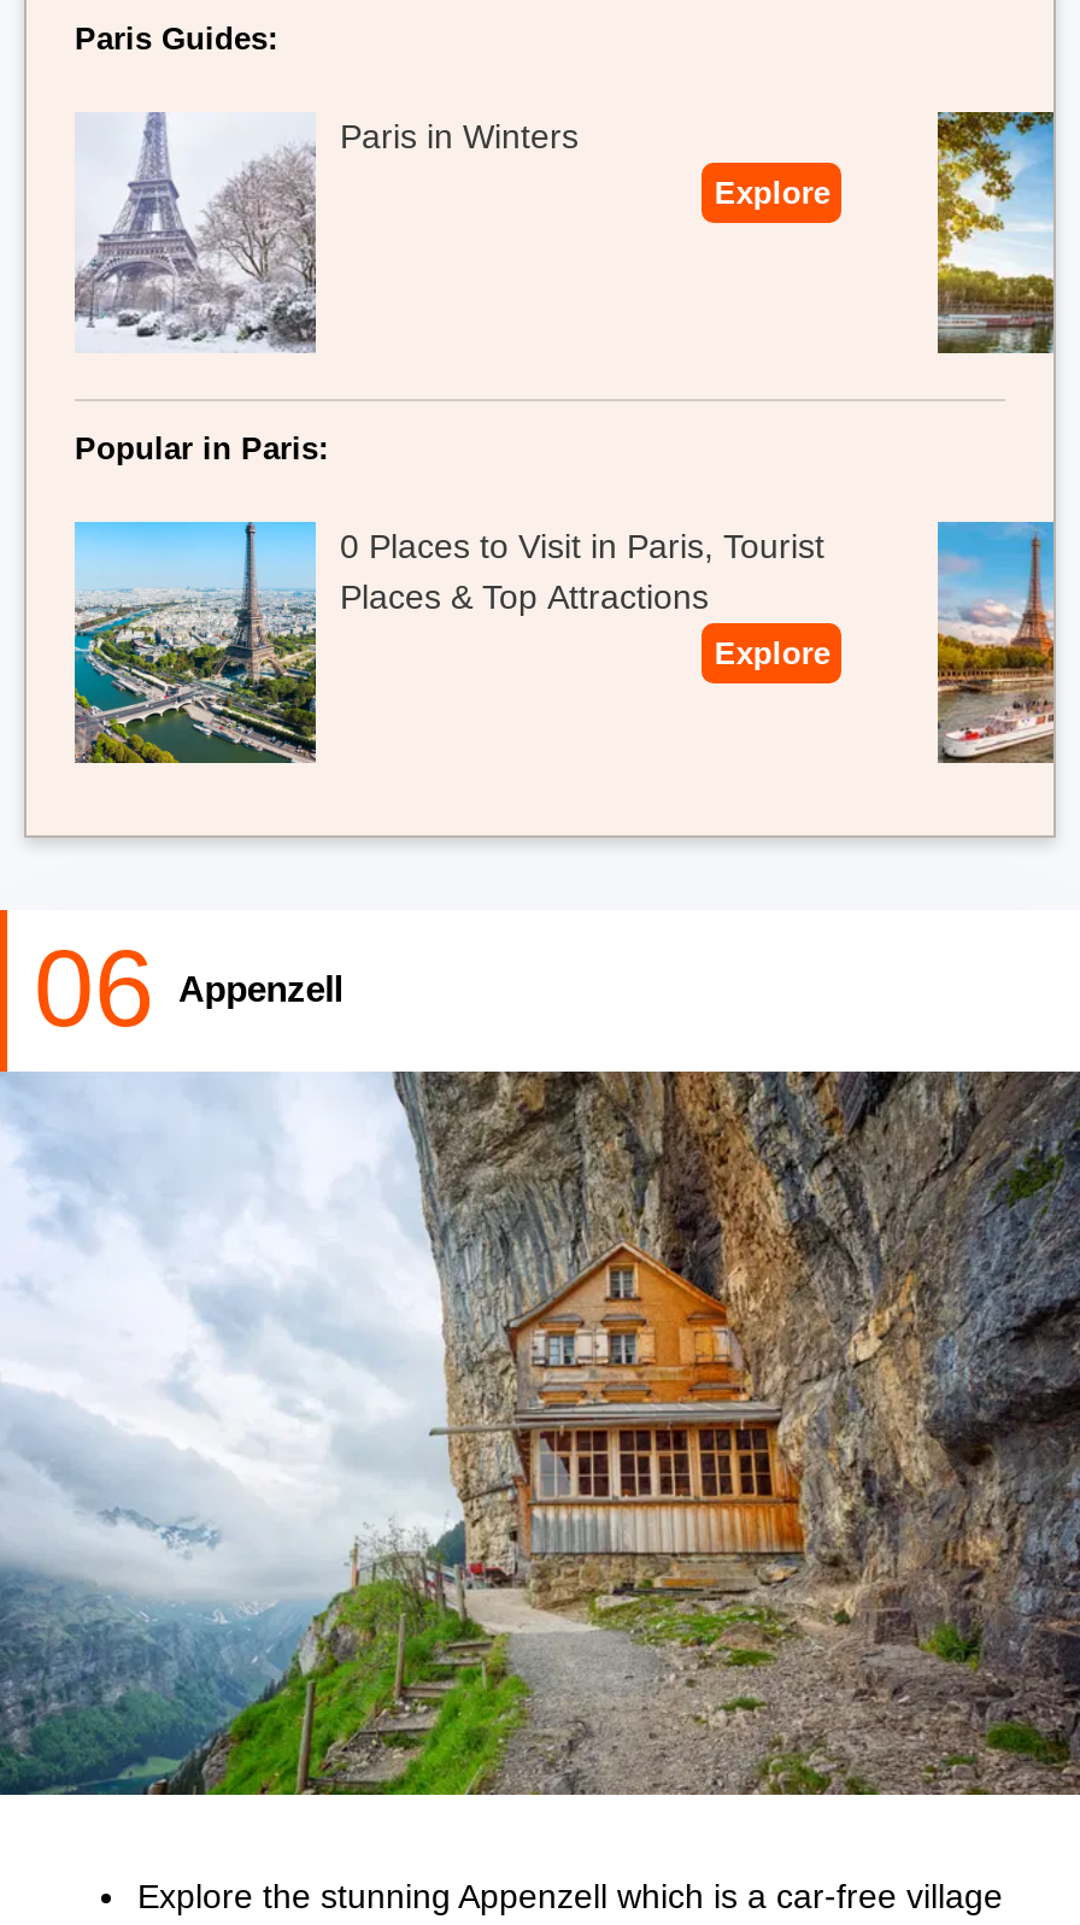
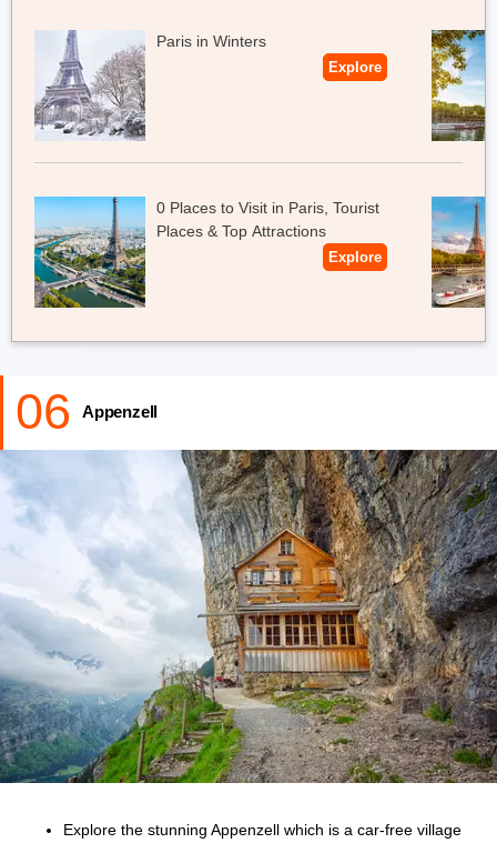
[75,20,277,57] Paris Guides: -> none
[75,430,328,466] Popular in Paris: -> none

